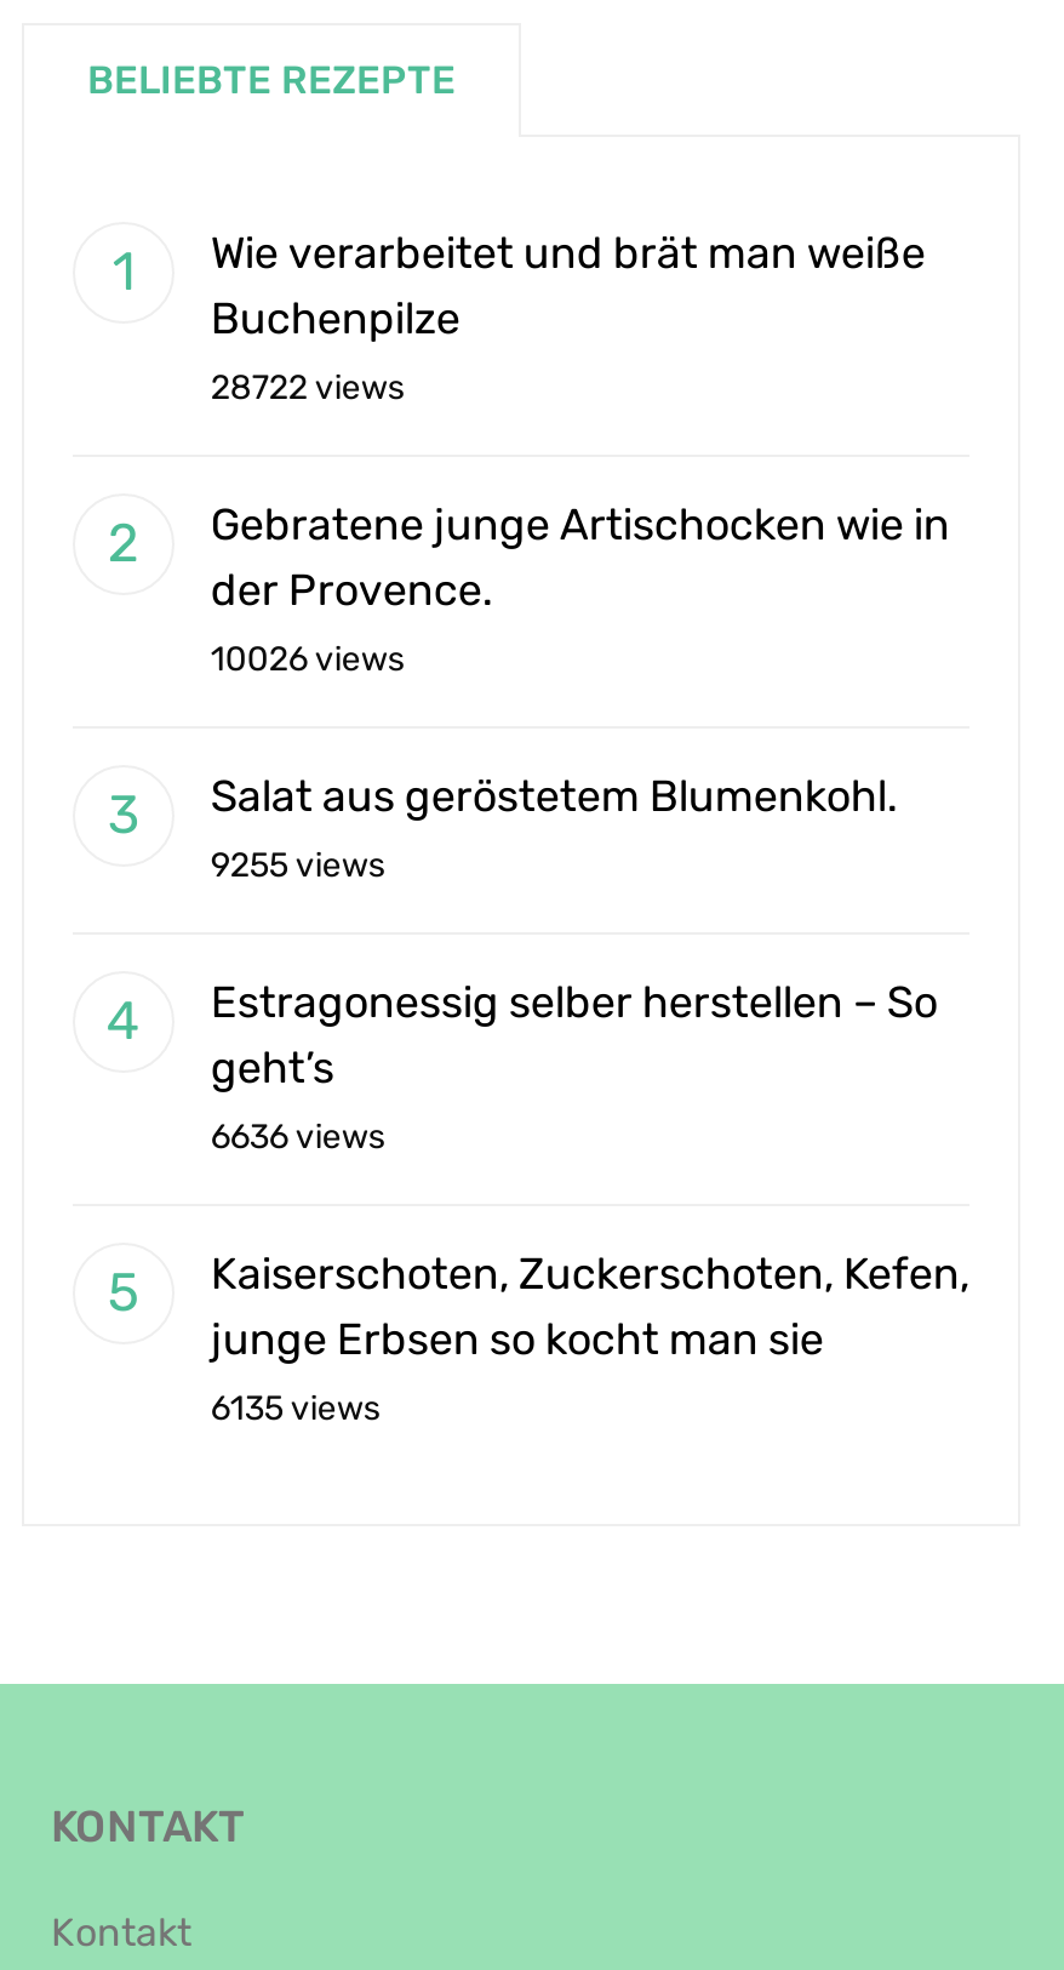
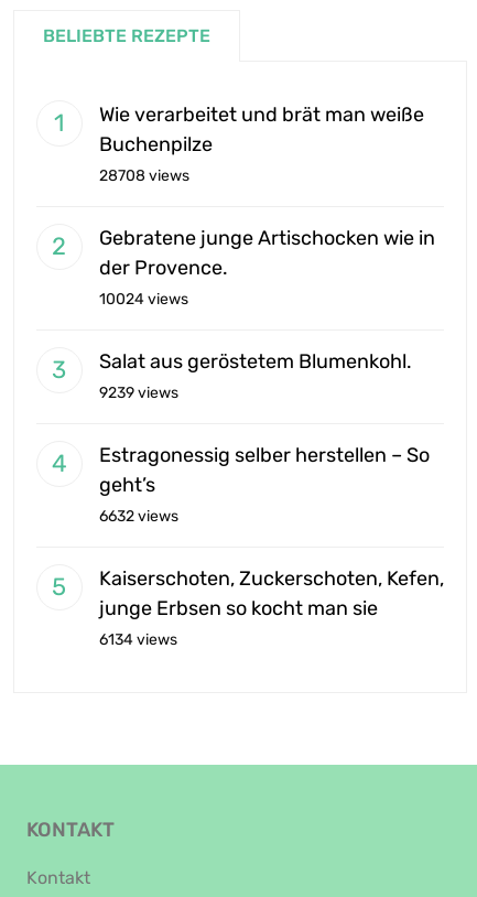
[211,367,405,408] 28722 views -> [99,166,189,185] 28708 views
[211,638,405,680] 10026 views -> [99,290,188,308] 10024 views
[211,844,385,886] 9255 views -> [99,383,178,402] 9239 views
[211,1116,385,1157] 6636 views -> [99,507,178,525] 6632 views
[211,1388,380,1429] 6135 views -> [99,630,177,649] 6134 views

